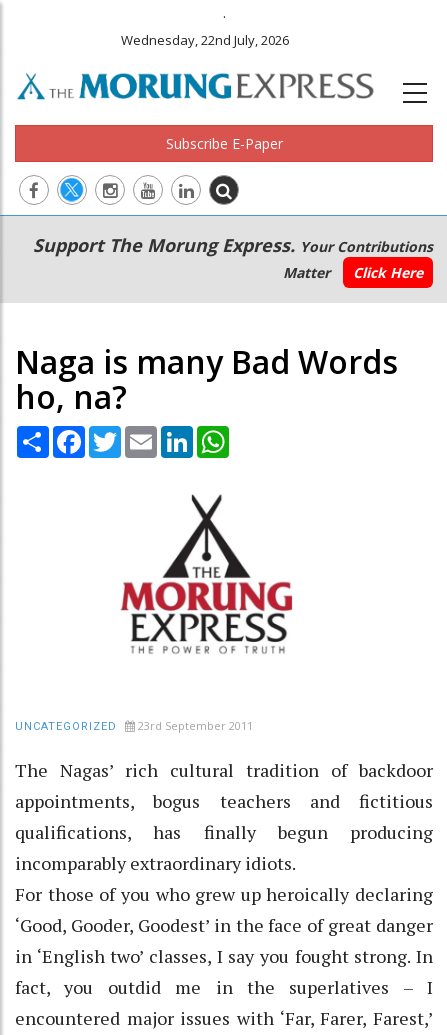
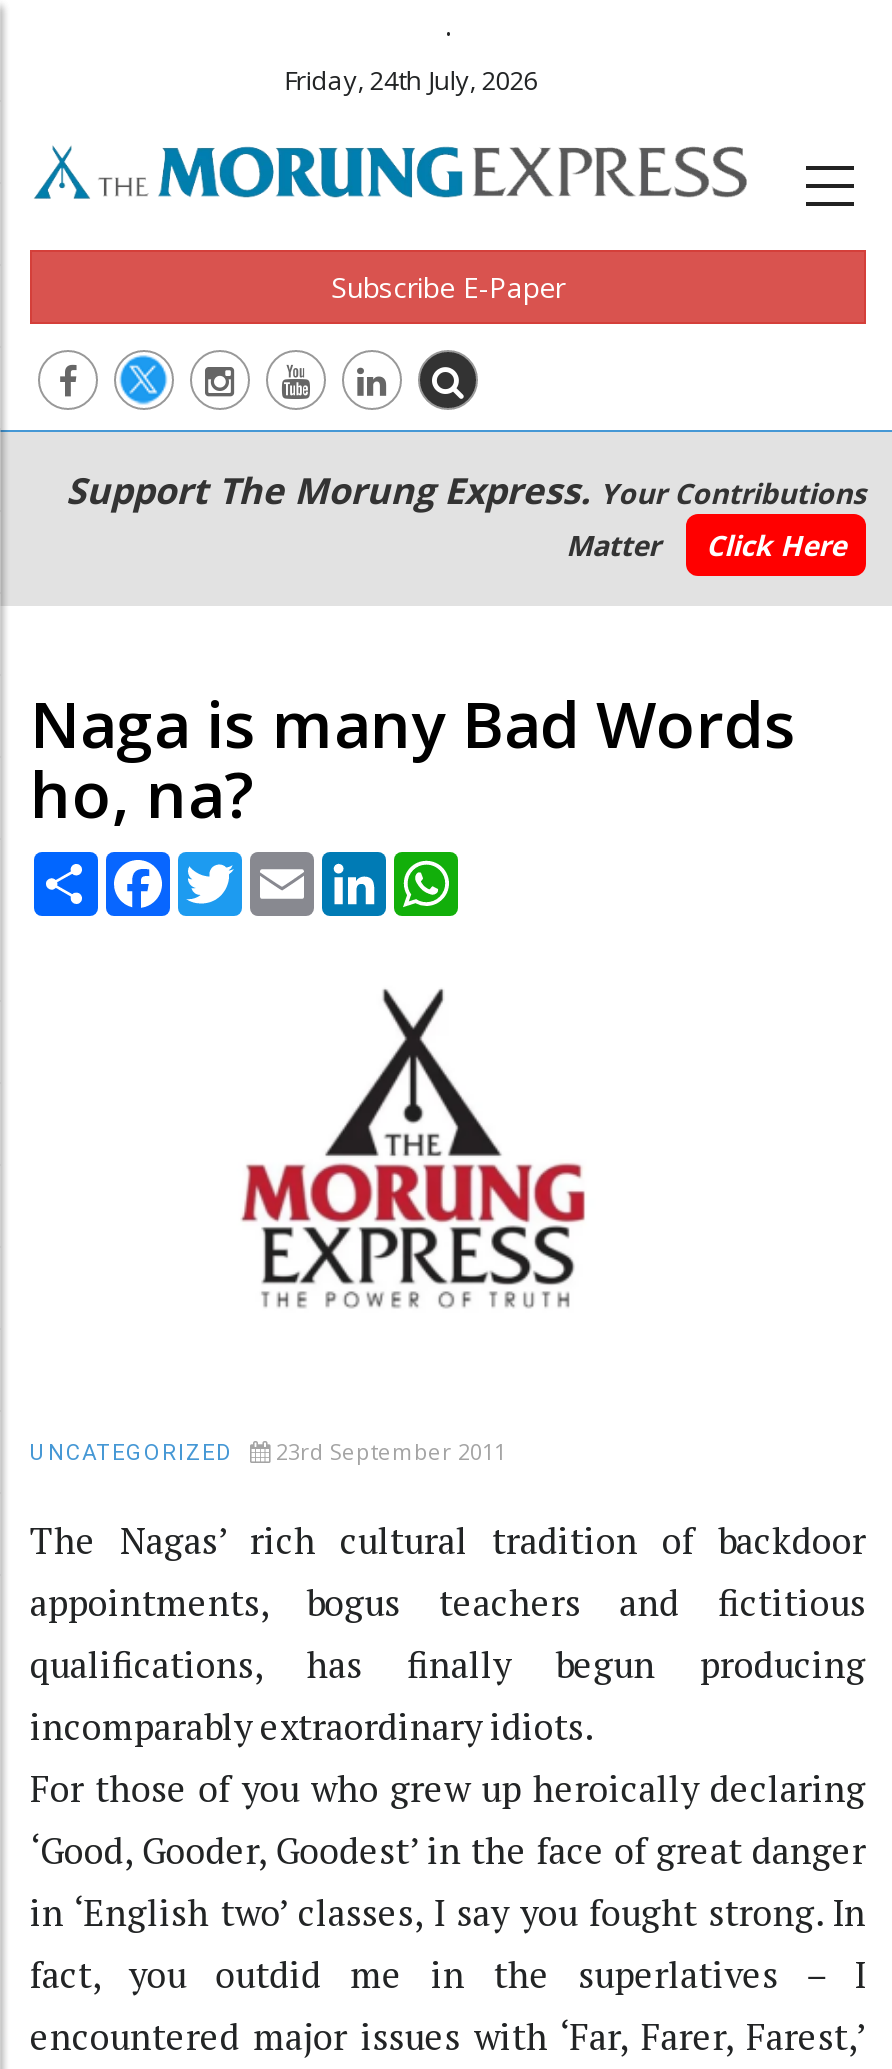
[121,31,289,49] Wednesday, 22nd July, 2026 -> [284,62,538,98] Friday, 24th July, 2026

